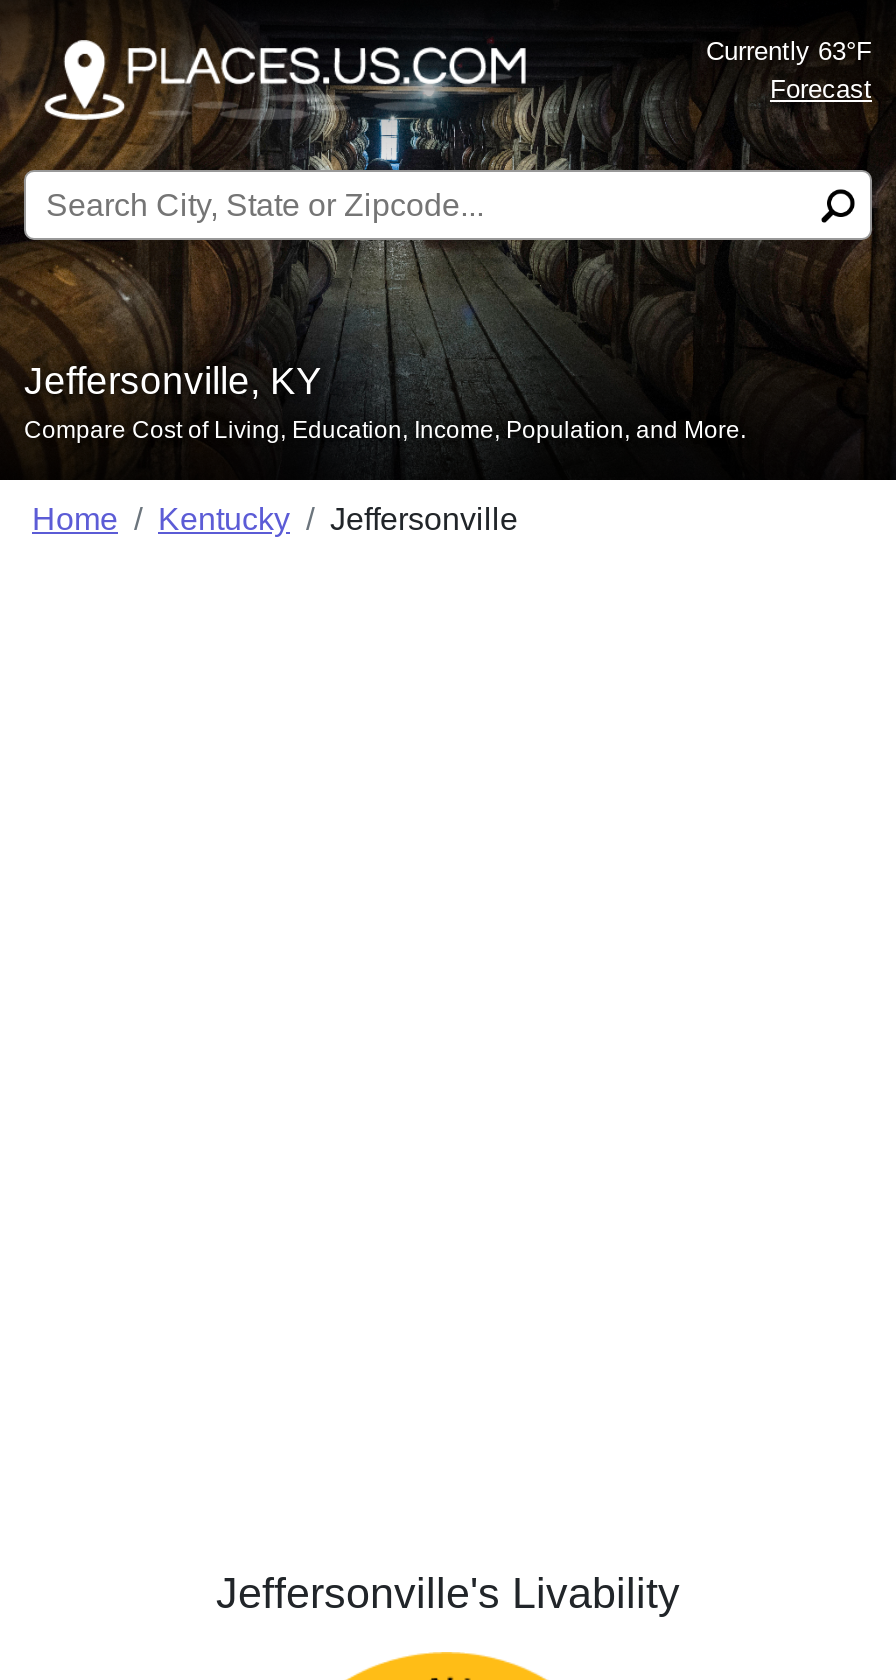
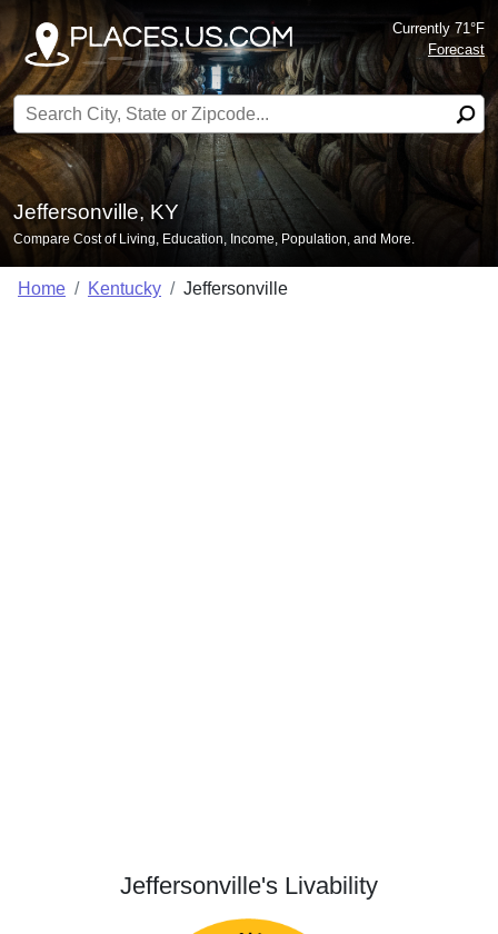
[706,36,872,66] Currently 63°F -> [392,20,485,37] Currently 71°F

